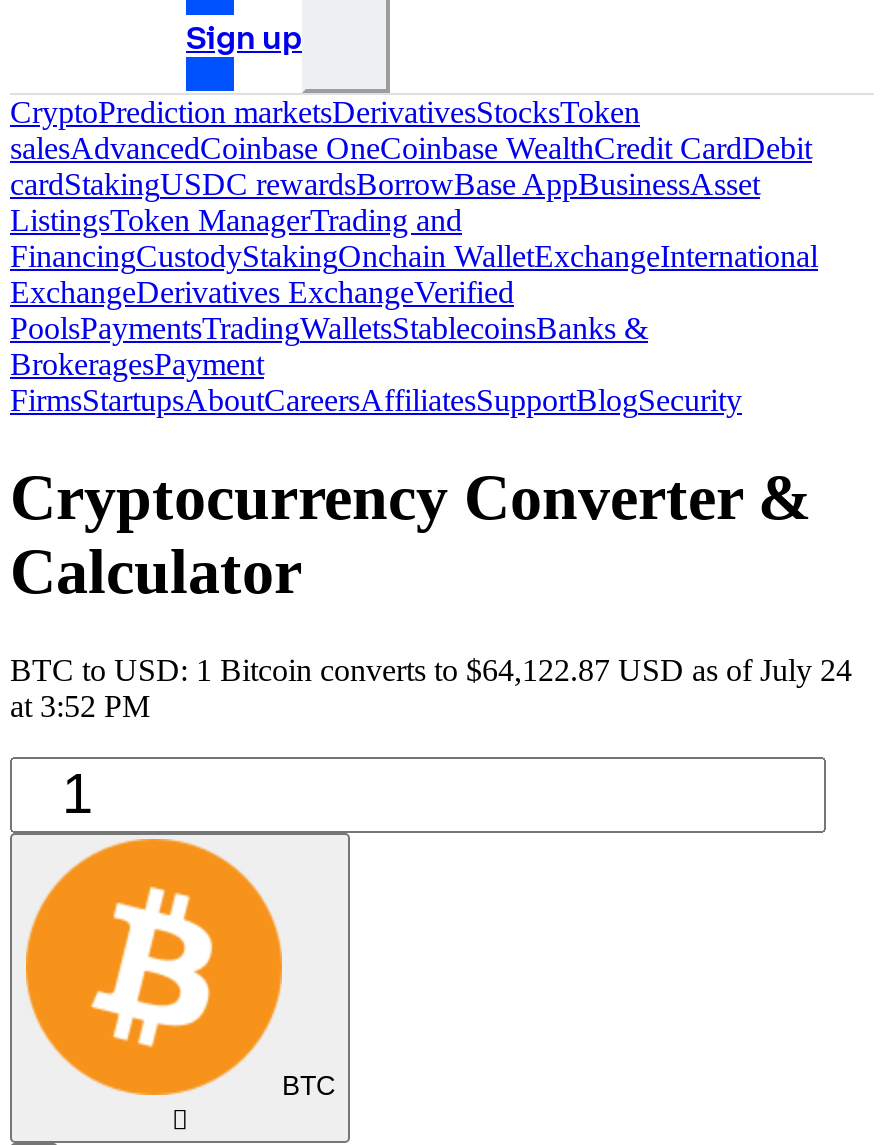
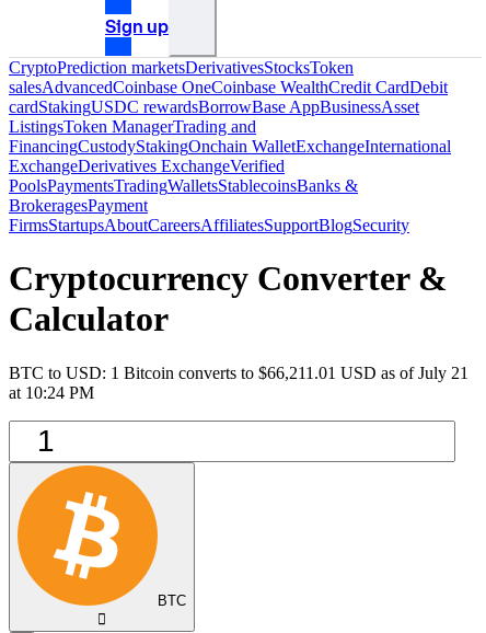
[10,653,852,687] BTC to USD: 1 Bitcoin converts to $64,122.87 USD as of July 24 -> [9,363,468,382] BTC to USD: 1 Bitcoin converts to $66,211.01 USD as of July 21
[10,689,150,723] at 3:52 PM -> [9,383,94,402] at 10:24 PM

